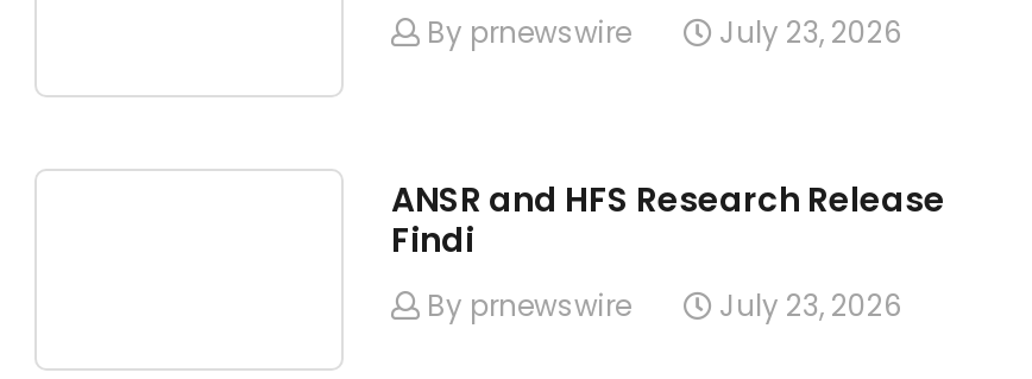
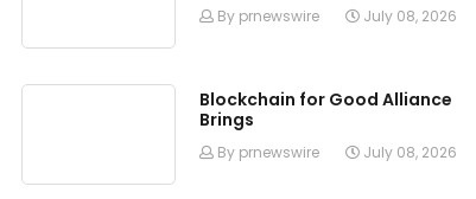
[420,11,902,52] By prnewswire July 23, 2026 -> [214,6,457,26] By prnewswire July 08, 2026
[391,175,945,263] ANSR and HFS Research Release | Findi -> [199,87,452,131] Blockchain for Good Alliance | Brings
[420,285,902,325] By prnewswire July 23, 2026 -> [214,142,457,162] By prnewswire July 08, 2026

